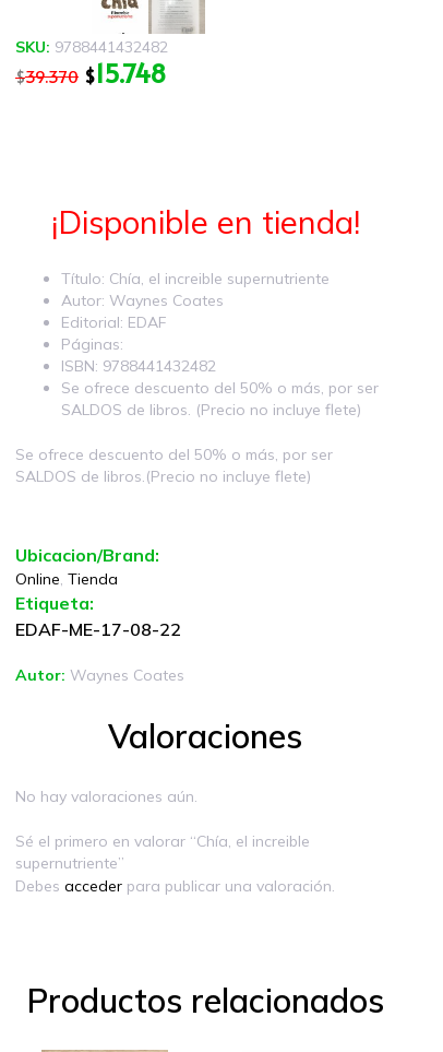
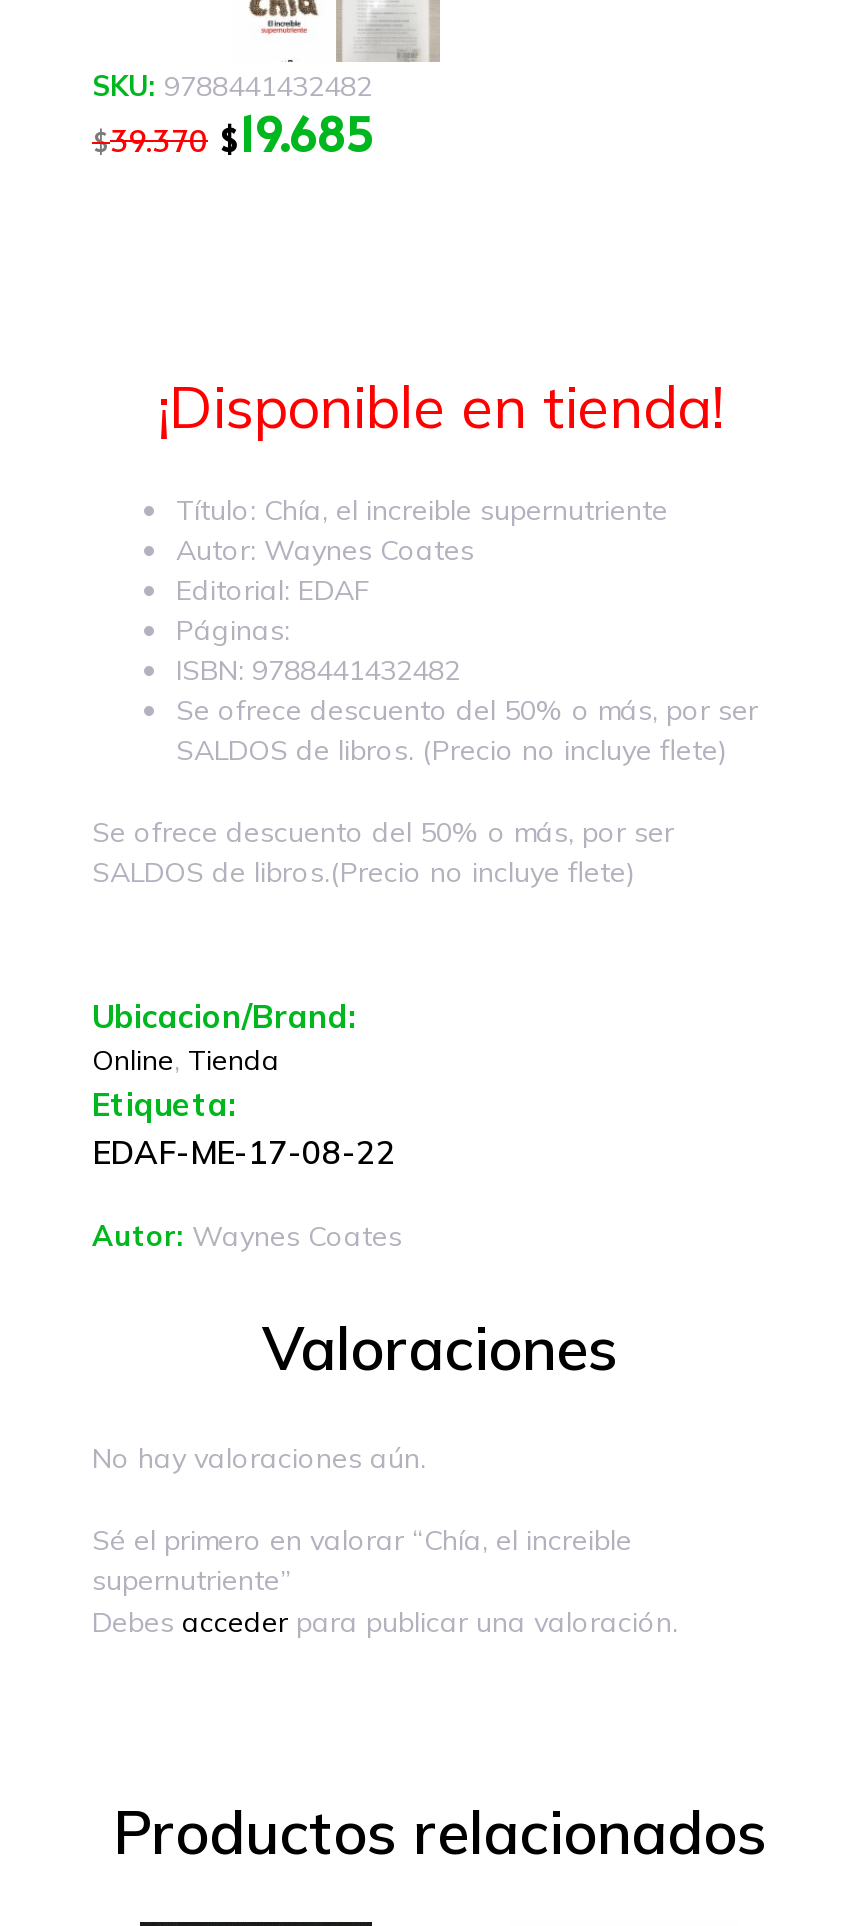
[15,55,166,89] $39.370 $15.748 -> [92,101,374,163] $39.370 $19.685

